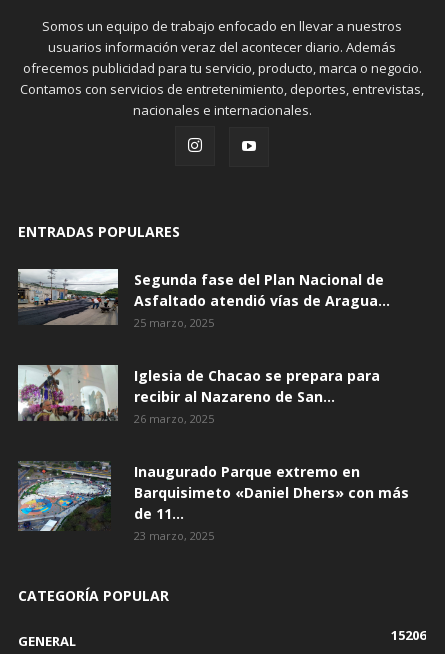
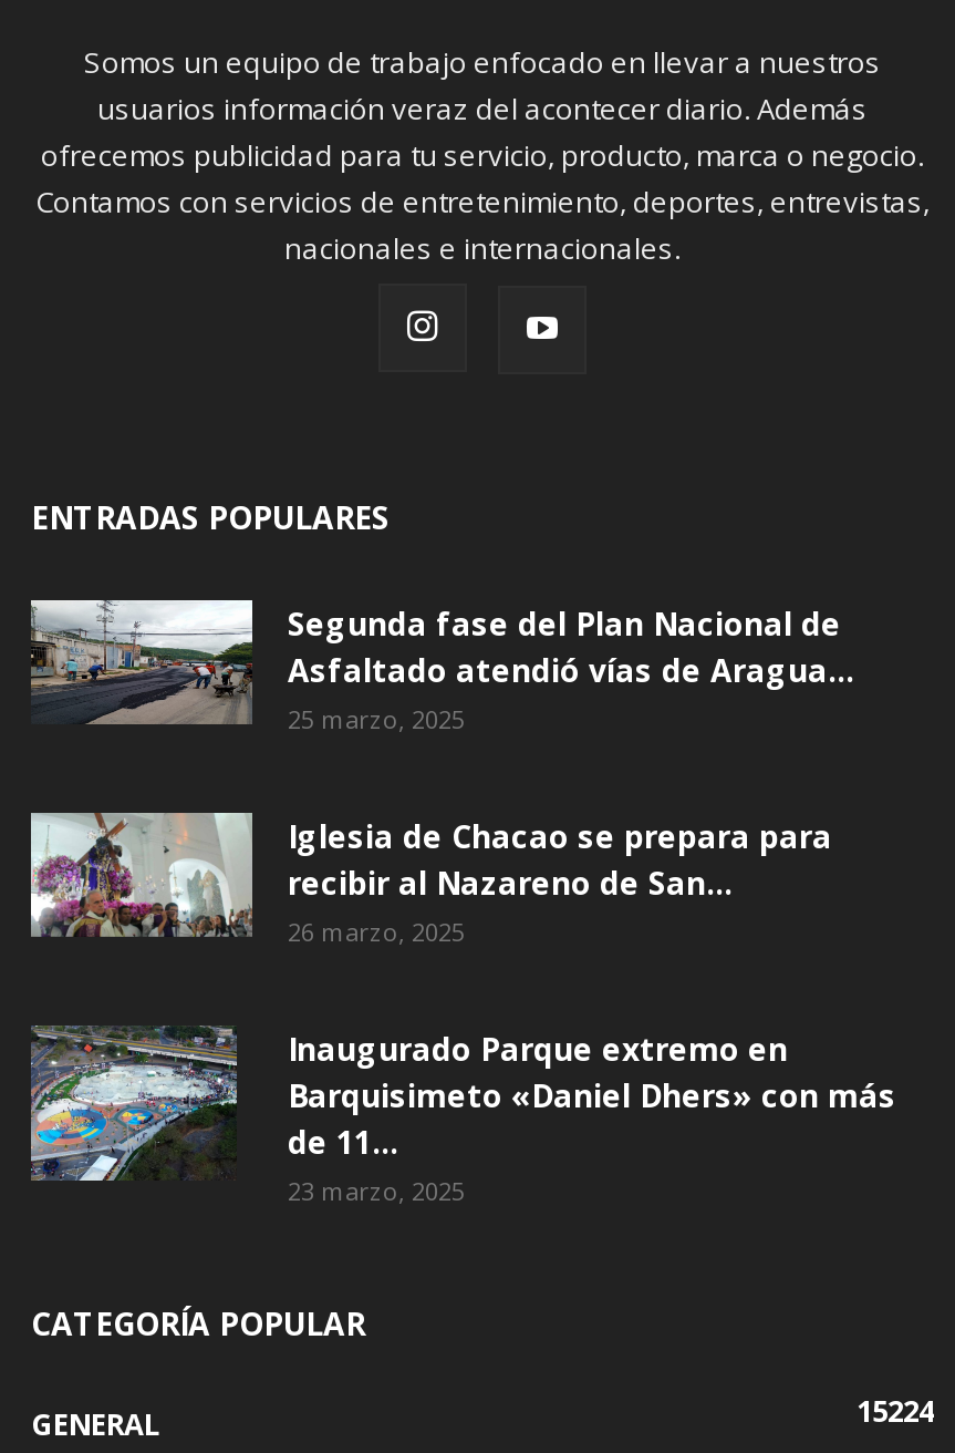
[391,626,426,644] 15206 -> [857,1391,934,1431] 15224

